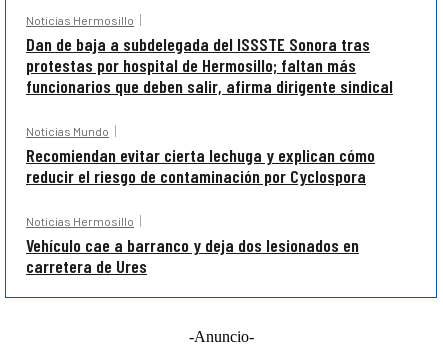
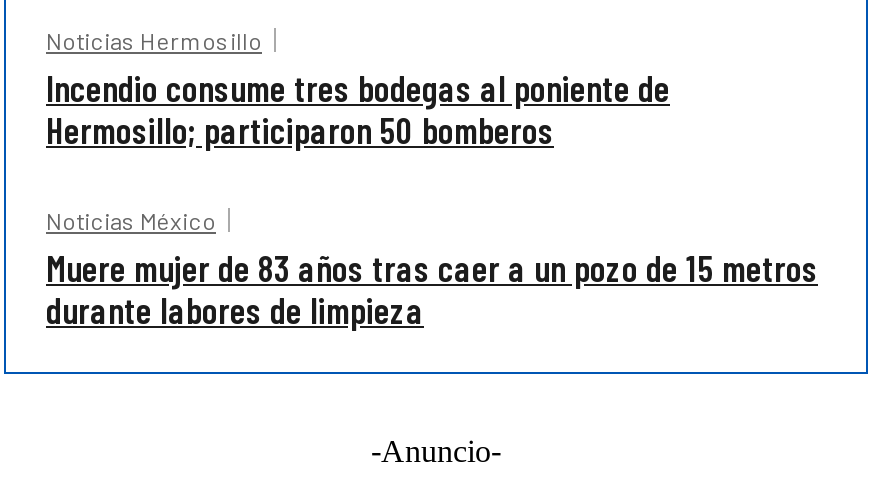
[26,33,393,277] Dan de baja a subdelegada del ISSSTE Sonora tras | protestas por hospital de Hermosillo; faltan más | funcionarios que deben salir, afirma dirigente sindical | Noticias Mundo | Recomiendan evitar cierta lechuga y explican cómo | reducir el riesgo de contaminación por Cyclospora | Noticias Hermosillo | Vehículo cae a barranco y deja dos lesionados en | carretera de Ures -> [46,67,818,333] Incendio consume tres bodegas al poniente de | Hermosillo; participaron 50 bomberos | Noticias México | Muere mujer de 83 años tras caer a un pozo de 15 metros | durante labores de limpieza

